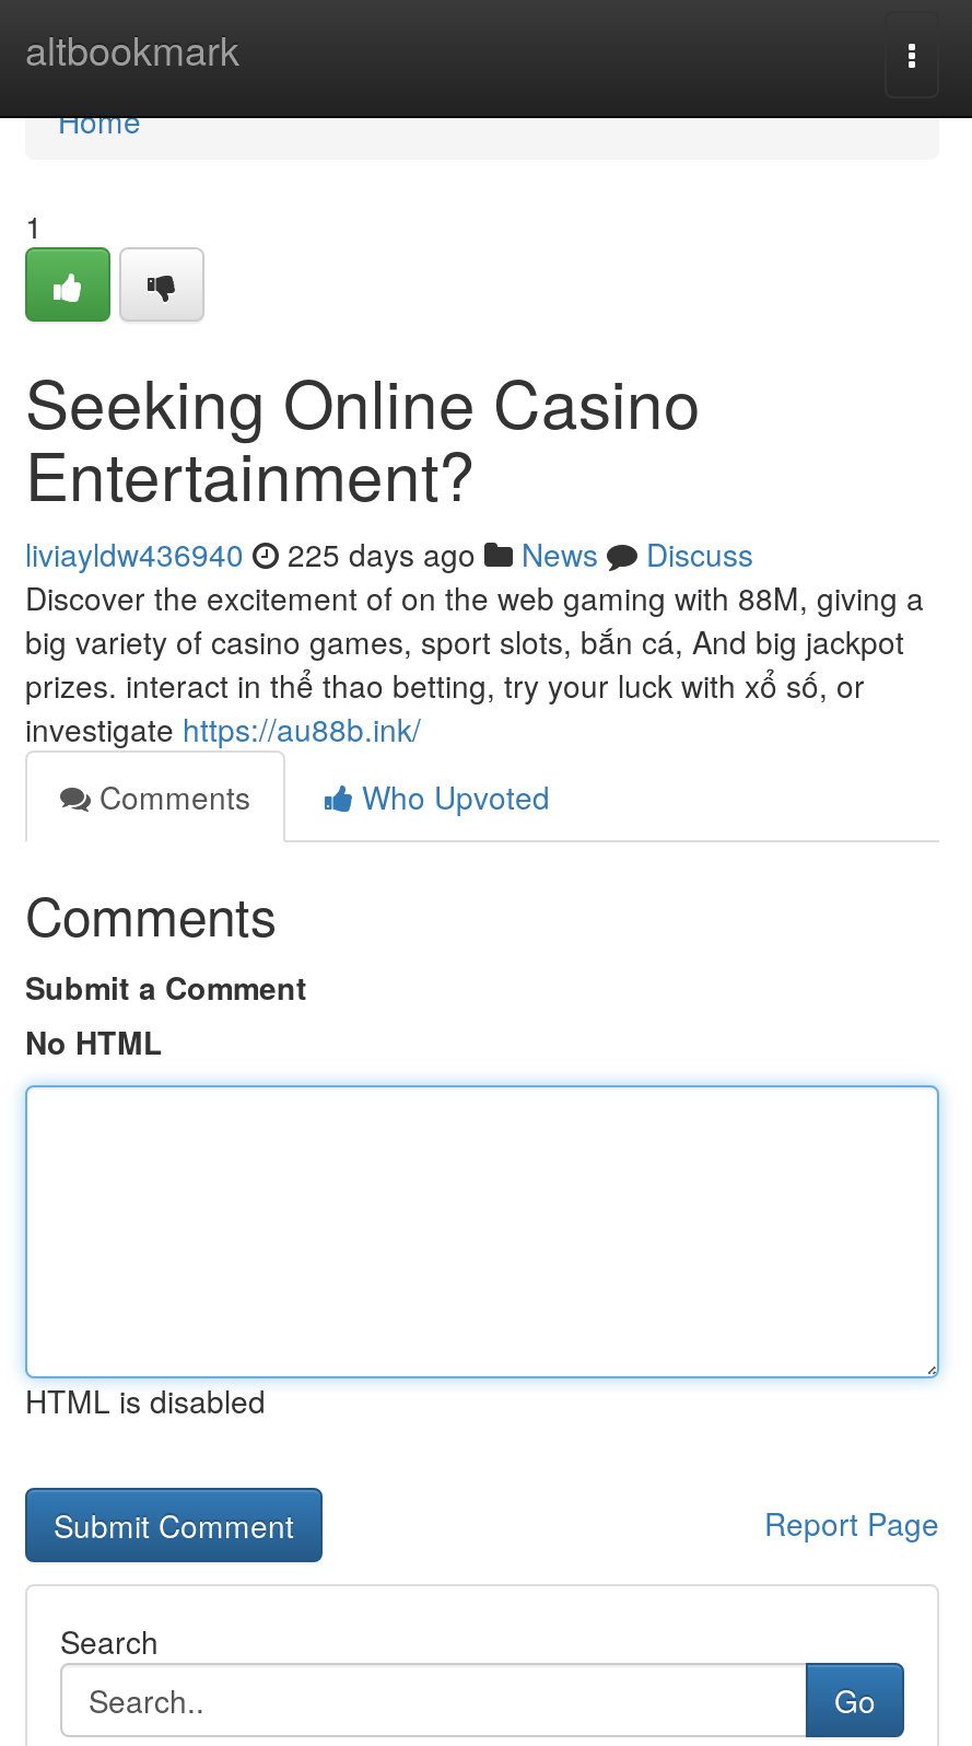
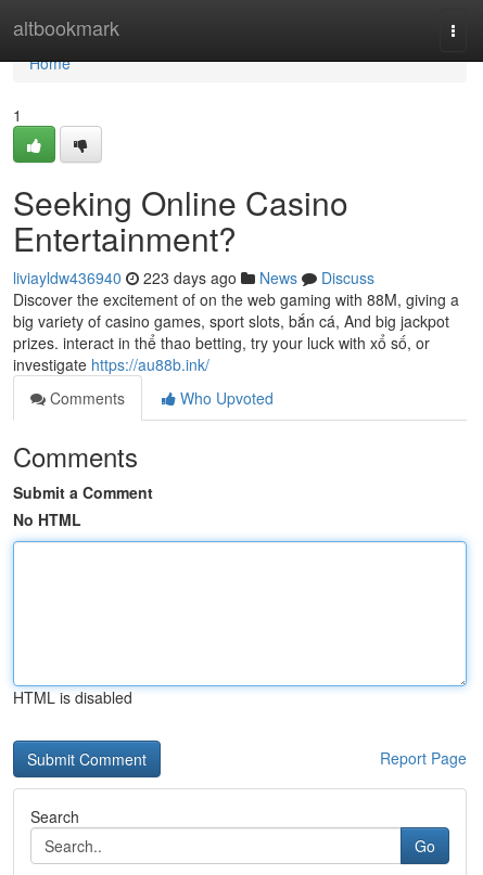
[25,532,753,575] liviayldw436940 225 days ago News Discuss -> [13,267,374,288] liviayldw436940 223 days ago News Discuss

